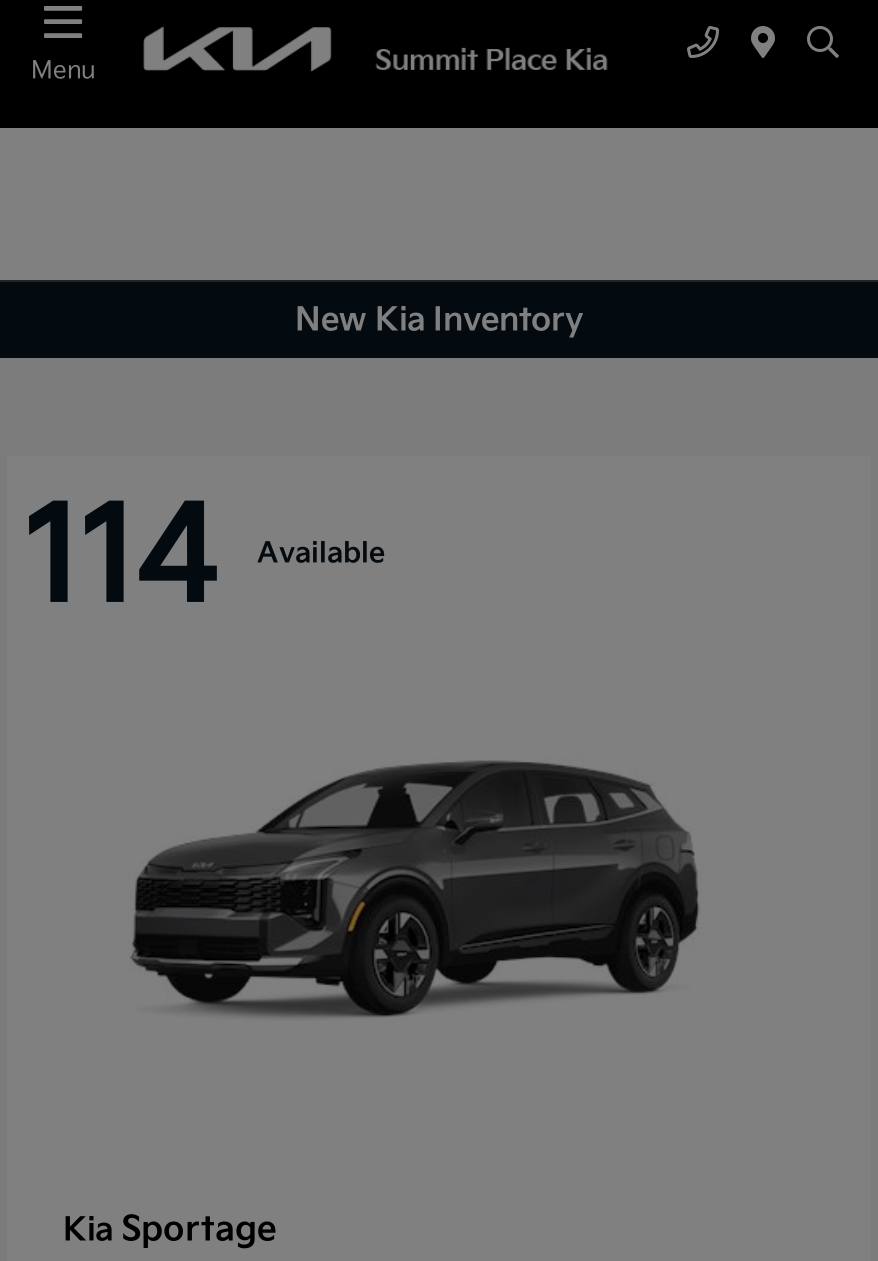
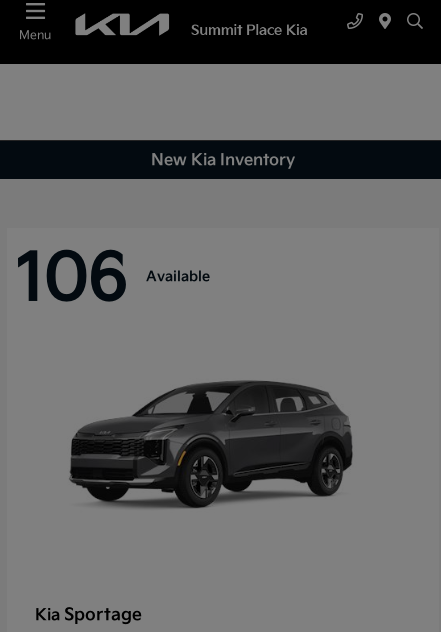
[23,483,385,637] 114 Available -> [15,242,210,319] 106 Available

